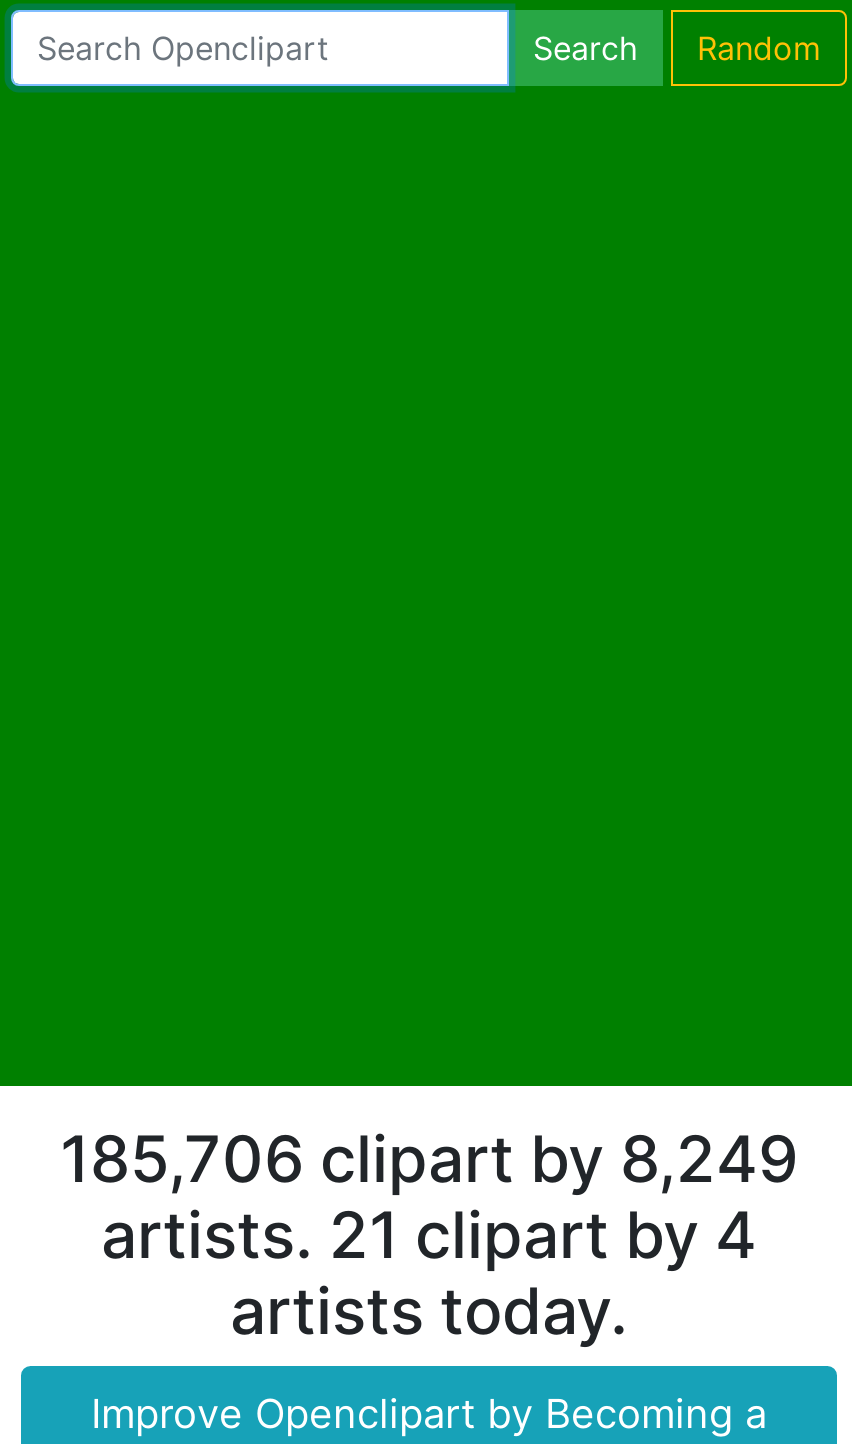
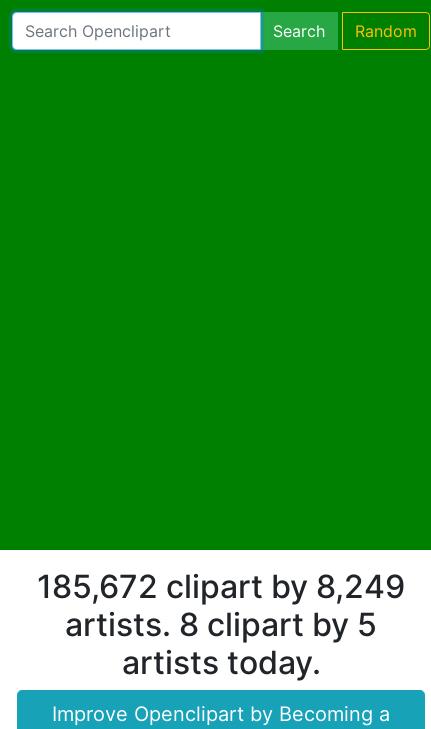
[60,1119,798,1197] 185,706 clipart by 8,249 -> [37,566,405,605] 185,672 clipart by 8,249
[101,1195,757,1273] artists. 21 clipart by 4 -> [65,604,377,643] artists. 8 clipart by 5

